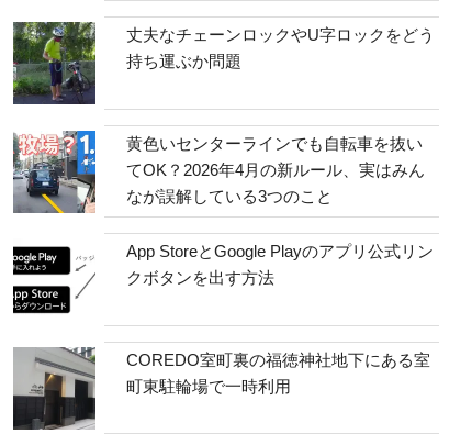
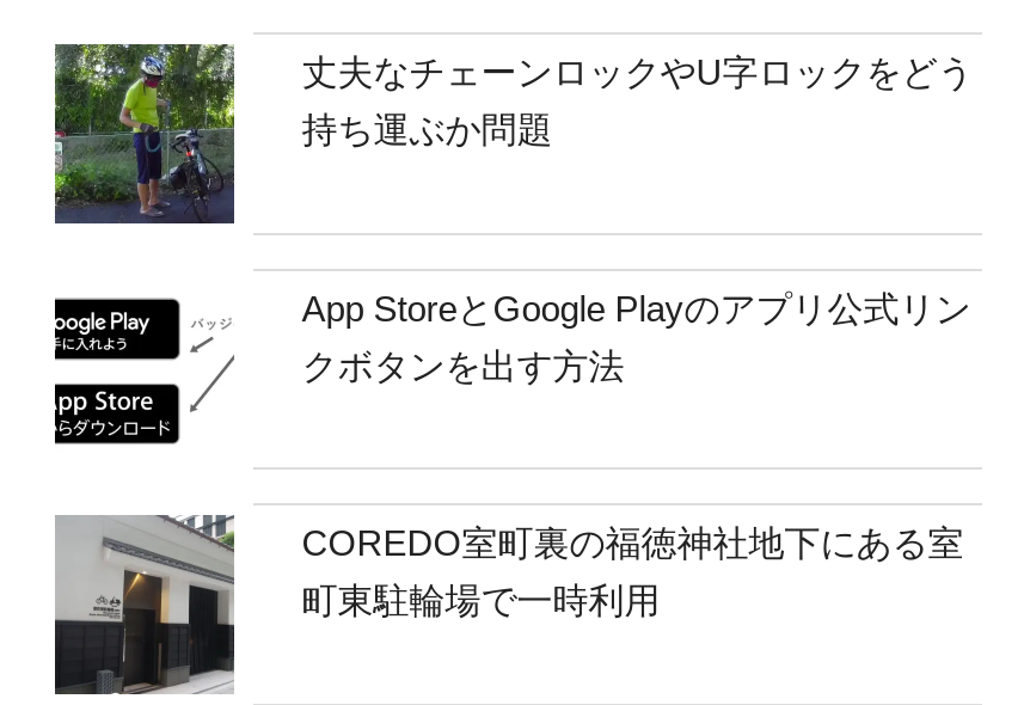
[13,130,425,214] [image] | 黄色いセンターラインでも自転車を抜い | てOK？2026年4月の新ルール、実はみん | なが誤解している3つのこと -> none

